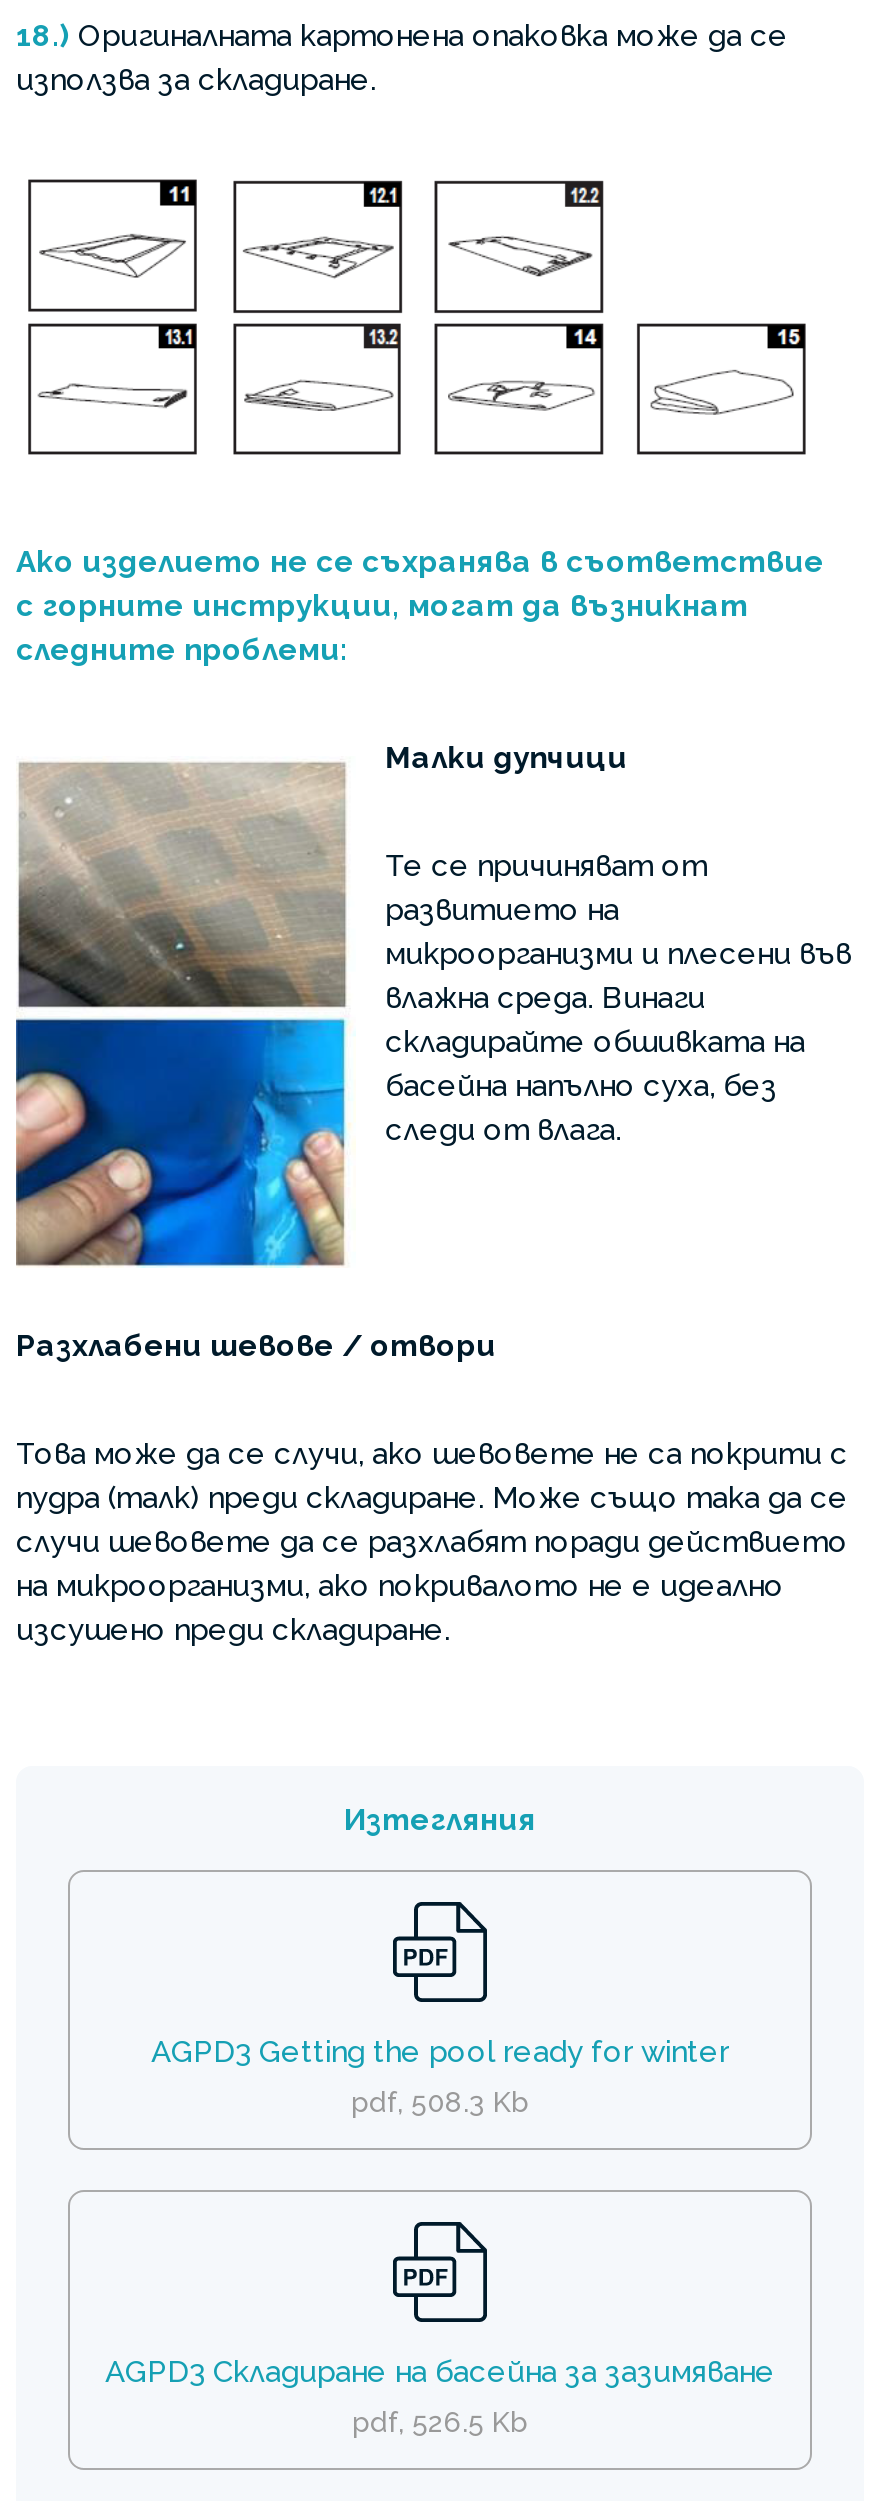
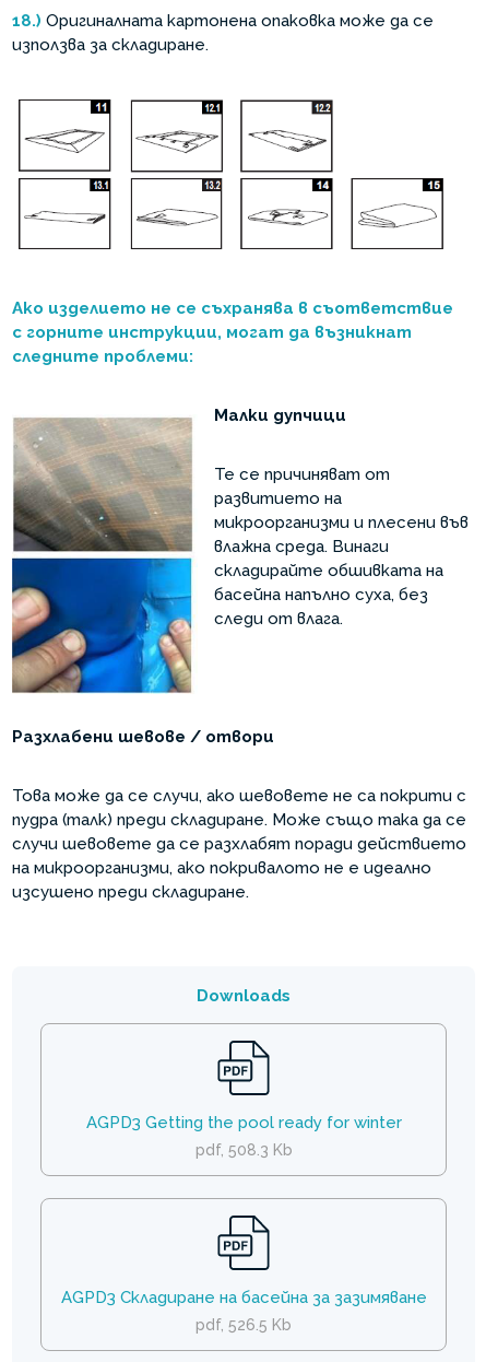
[344,1802,536,1838] Изтегляния -> [197,986,291,1006] Downloads

